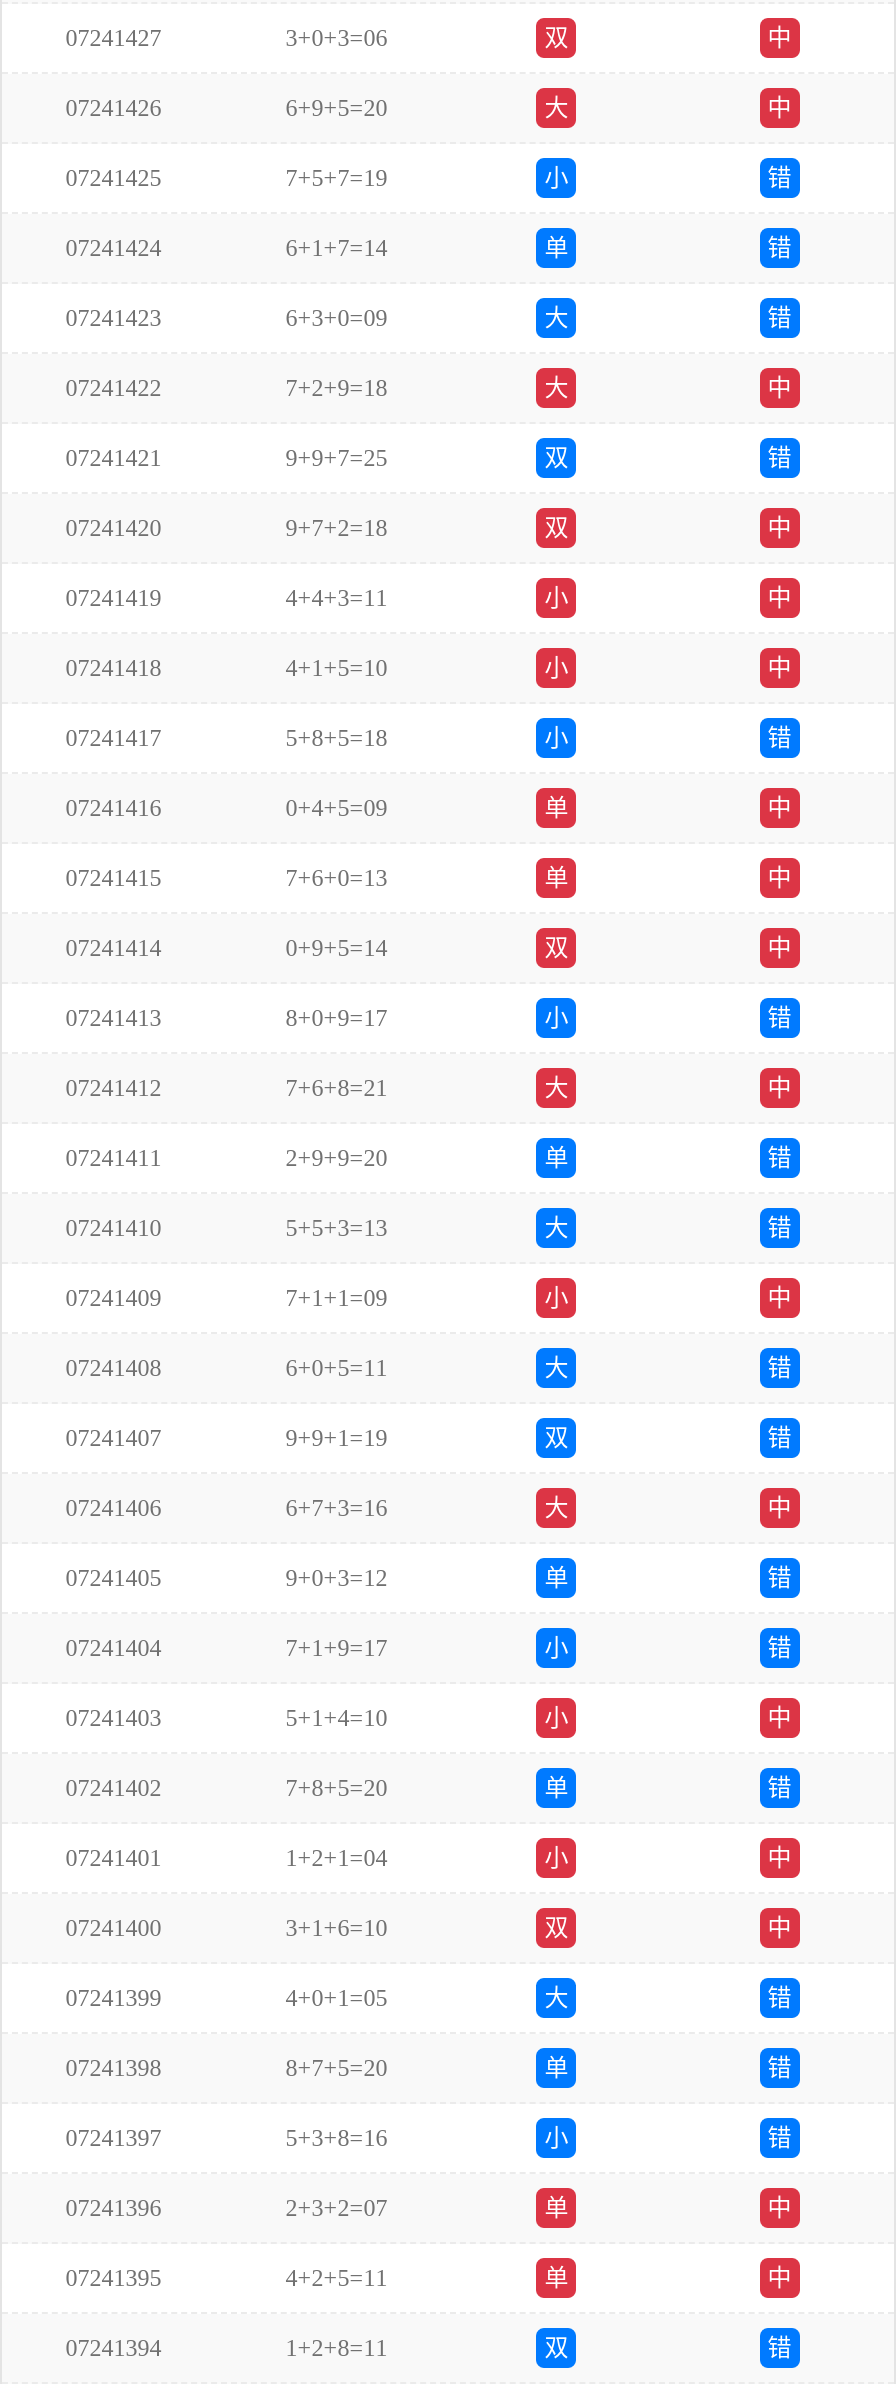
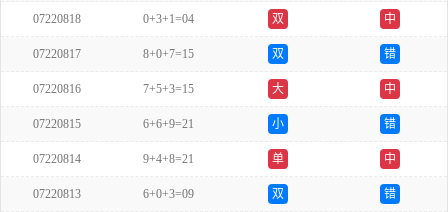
[66,24,162,52] 07241427 -> [33,12,81,26] 07220818
[286,24,388,52] 3+0+3=06 -> [143,12,194,26] 0+3+1=04
[66,94,792,472] 07241426 | 6+9+5=20 | 大 | 中 | 07241425 | 7+5+7=19 | 小 | 错 | 07241424 | 6+1+7=14 | 单 | 错 | 07241423 | 6+3+0=09 | 大 | 错 | 07241422 | 7+2+9=18 | 大 | 中 | 07241421 | 9+9+7=25 -> [33,47,194,61] 07220817 | 8+0+7=15
[66,514,792,1102] 07241420 | 9+7+2=18 | 双 | 中 | 07241419 | 4+4+3=11 | 小 | 中 | 07241418 | 4+1+5=10 | 小 | 中 | 07241417 | 5+8+5=18 | 小 | 错 | 07241416 | 0+4+5=09 | 单 | 中 | 07241415 | 7+6+0=13 | 单 | 中 | 07241414 | 0+9+5=14 | 双 | 中 | 07241413 | 8+0+9=17 | 小 | 错 | 07241412 | 7+6+8=21 -> [33,82,194,96] 07220816 | 7+5+3=15
[66,1144,792,1662] 07241411 | 2+9+9=20 | 单 | 错 | 07241410 | 5+5+3=13 | 大 | 错 | 07241409 | 7+1+1=09 | 小 | 中 | 07241408 | 6+0+5=11 | 大 | 错 | 07241407 | 9+9+1=19 | 双 | 错 | 07241406 | 6+7+3=16 | 大 | 中 | 07241405 | 9+0+3=12 | 单 | 错 | 07241404 | 7+1+9=17 -> [33,117,194,131] 07220815 | 6+6+9=21
[66,1704,792,2222] 07241403 | 5+1+4=10 | 小 | 中 | 07241402 | 7+8+5=20 | 单 | 错 | 07241401 | 1+2+1=04 | 小 | 中 | 07241400 | 3+1+6=10 | 双 | 中 | 07241399 | 4+0+1=05 | 大 | 错 | 07241398 | 8+7+5=20 | 单 | 错 | 07241397 | 5+3+8=16 | 小 | 错 | 07241396 | 2+3+2=07 -> [33,152,194,166] 07220814 | 9+4+8=21
[66,2264,792,2362] 07241395 | 4+2+5=11 | 单 | 中 | 07241394 | 1+2+8=11 -> [33,187,194,201] 07220813 | 6+0+3=09

